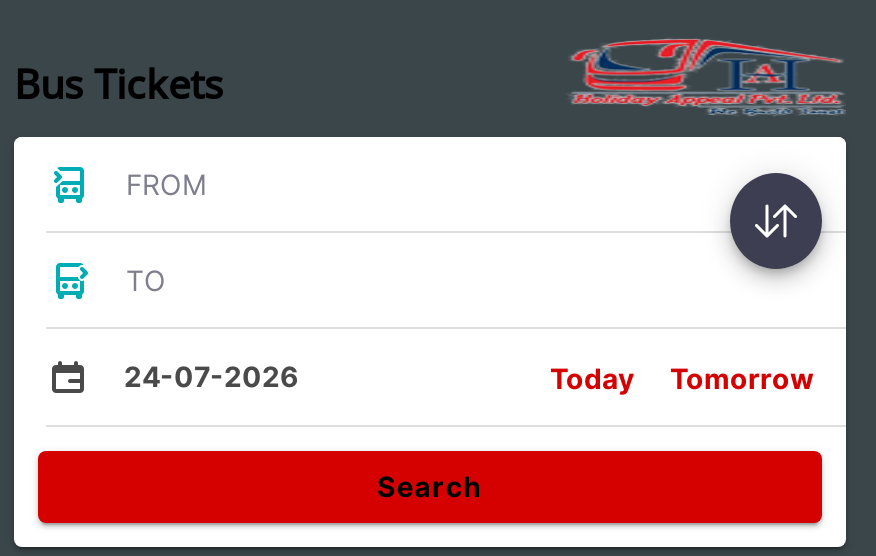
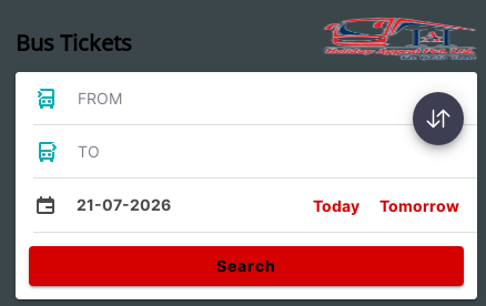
[124,359,298,393] 24-07-2026 -> [77,195,171,214] 21-07-2026

